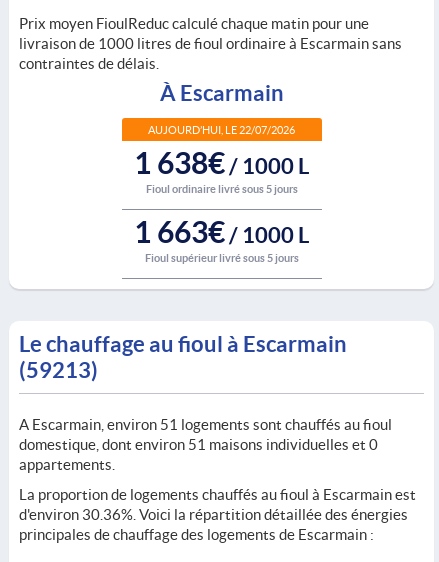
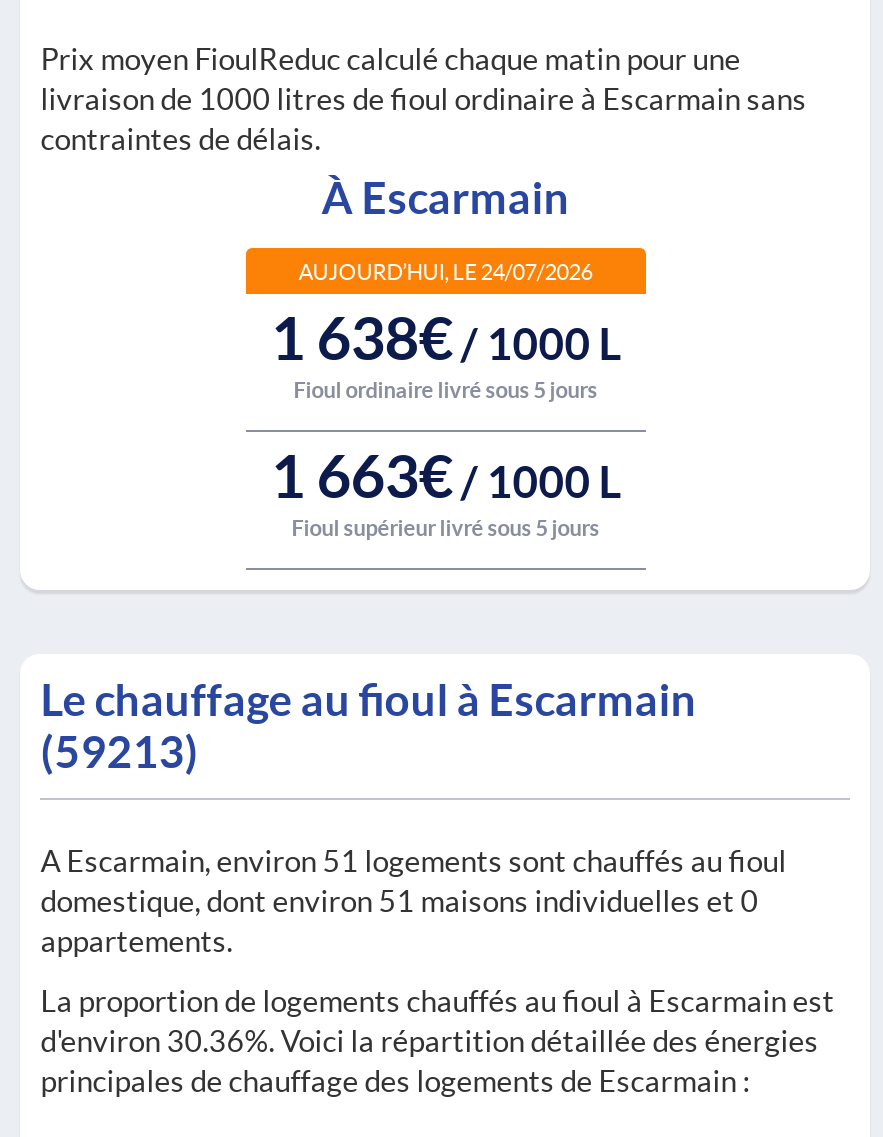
[148,123,295,136] AUJOURD’HUI, LE 22/07/2026 -> [298,258,592,284] AUJOURD’HUI, LE 24/07/2026

